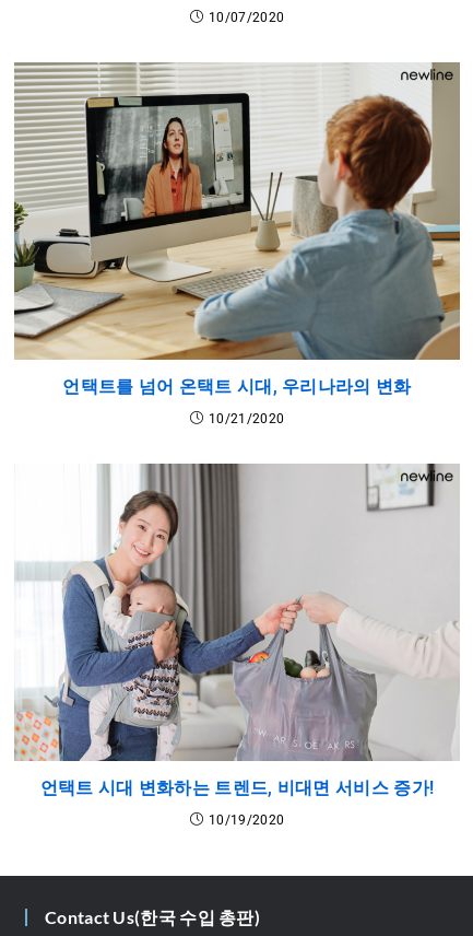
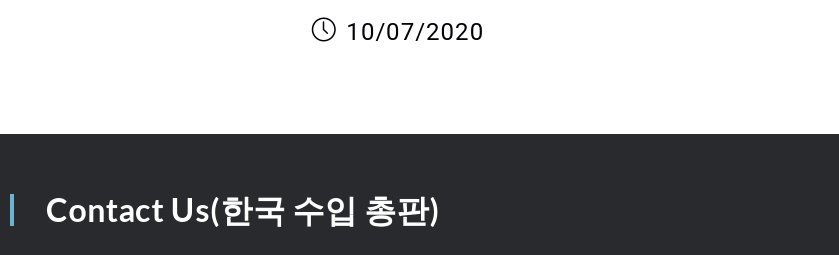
[13,61,461,426] [image] | 언택트를 넘어 온택트 시대, 우리나라의 변화 | 10/21/2020 -> none
[13,463,460,828] [image] | 언택트 시대 변화하는 트렌드, 비대면 서비스 증가! | 10/19/2020 -> none

